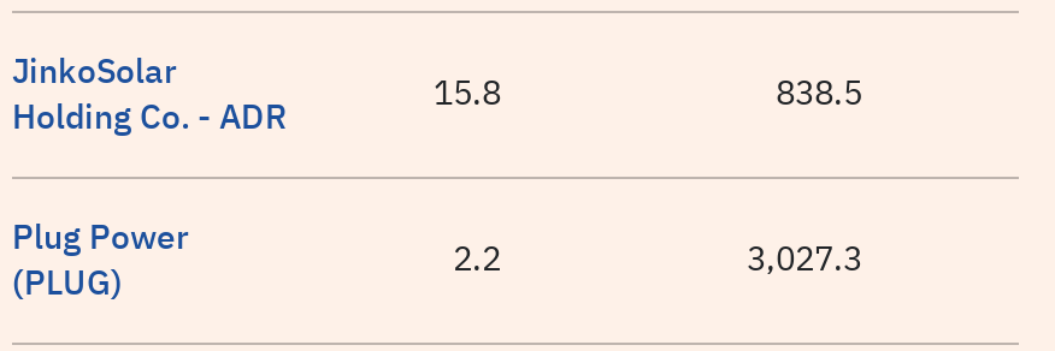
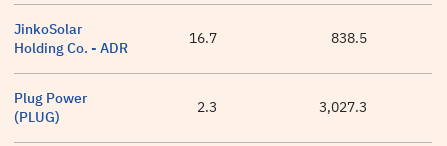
[434,72,501,115] 15.8 -> [189,29,217,47] 16.7
[453,238,501,281] 2.2 -> [197,98,217,116] 2.3

